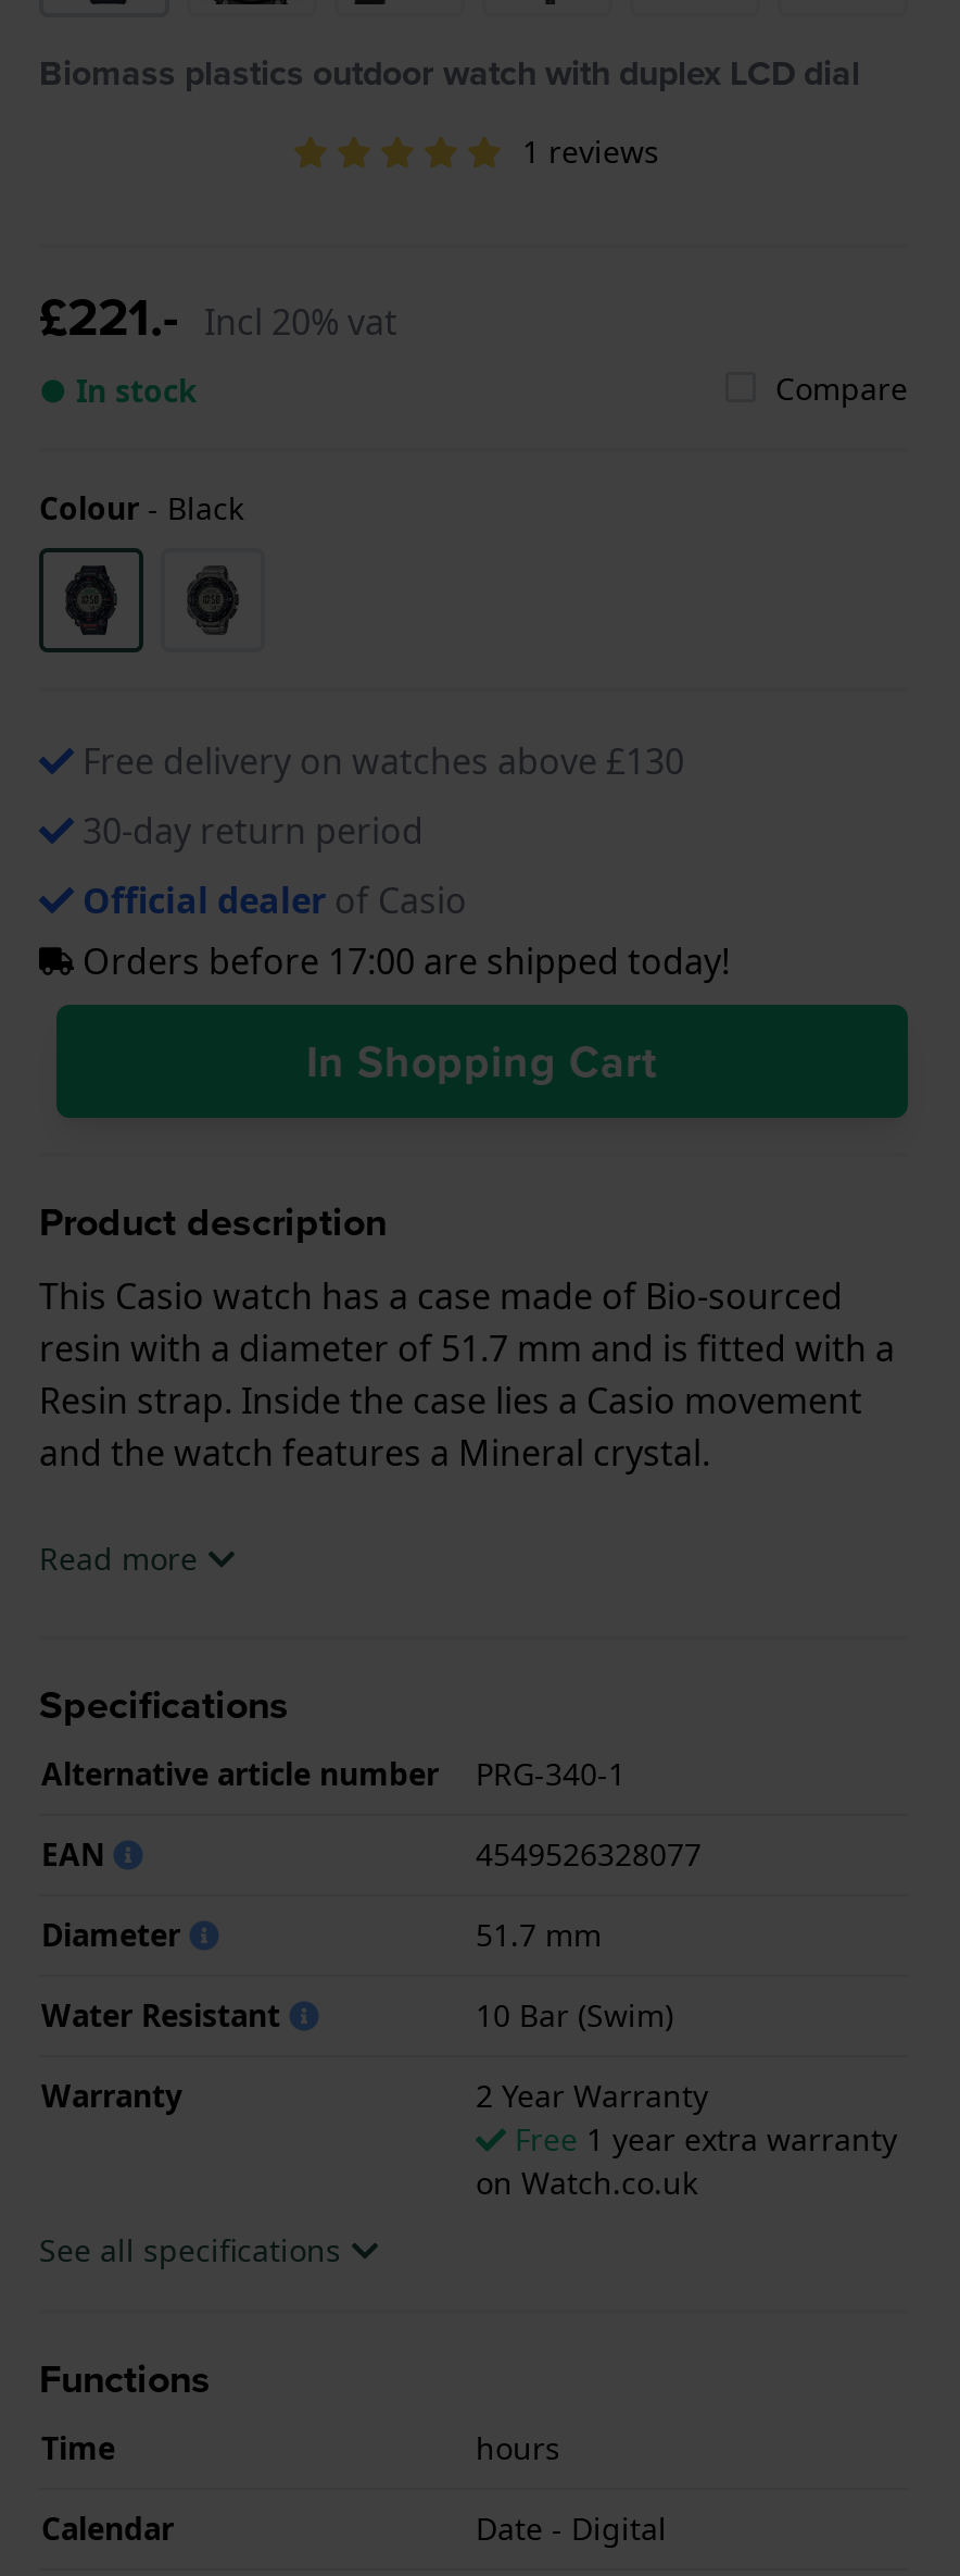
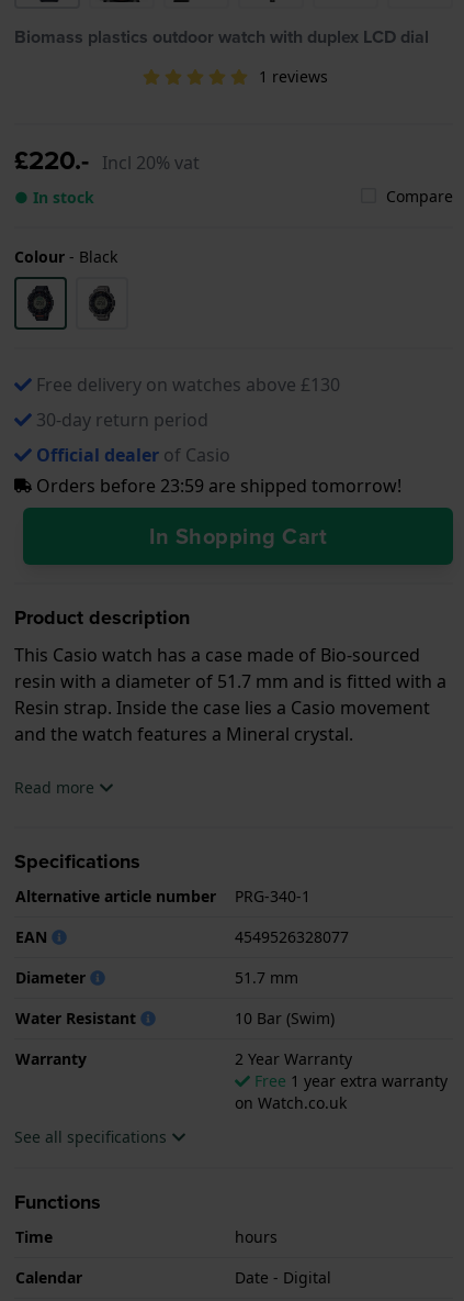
[39,278,397,356] £221.- Incl 20% vat -> [14,140,200,179] £220.- Incl 20% vat
[74,937,730,985] Orders before 17:00 are shipped today! -> [32,473,401,498] Orders before 23:59 are shipped tomorrow!

